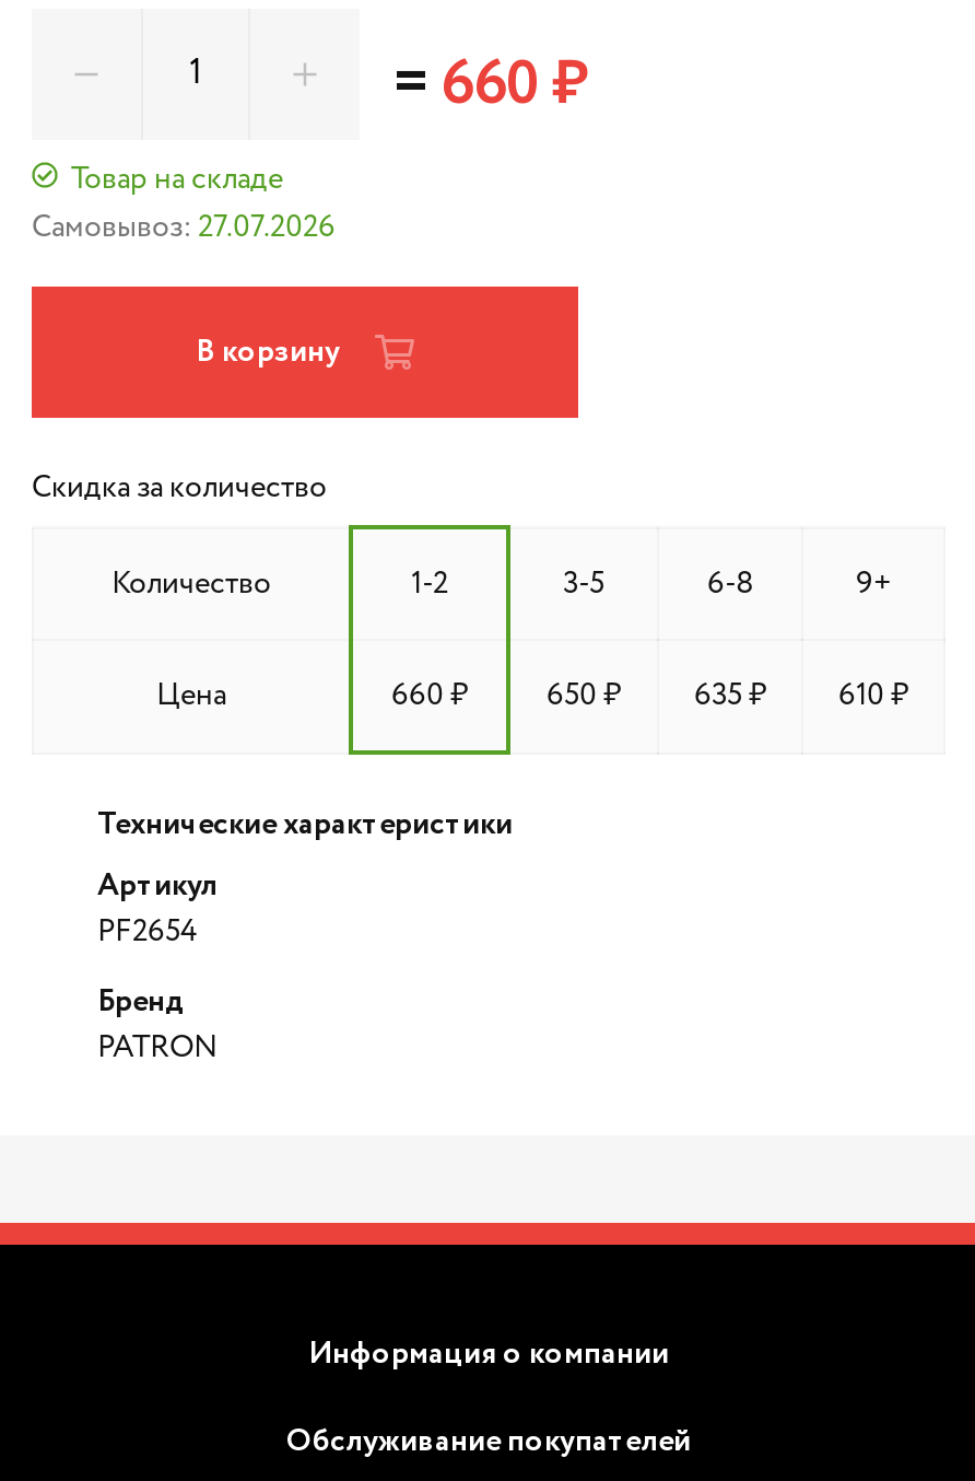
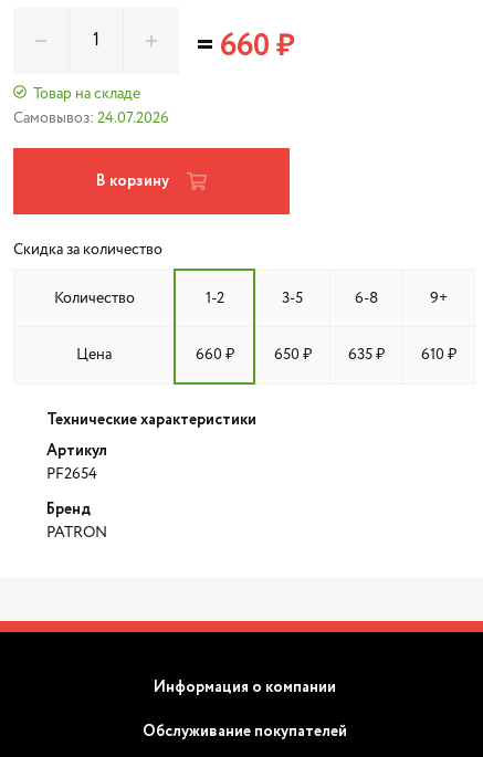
[32,212,336,243] Самовывоз: 27.07.2026 -> [13,111,169,126] Самовывоз: 24.07.2026

